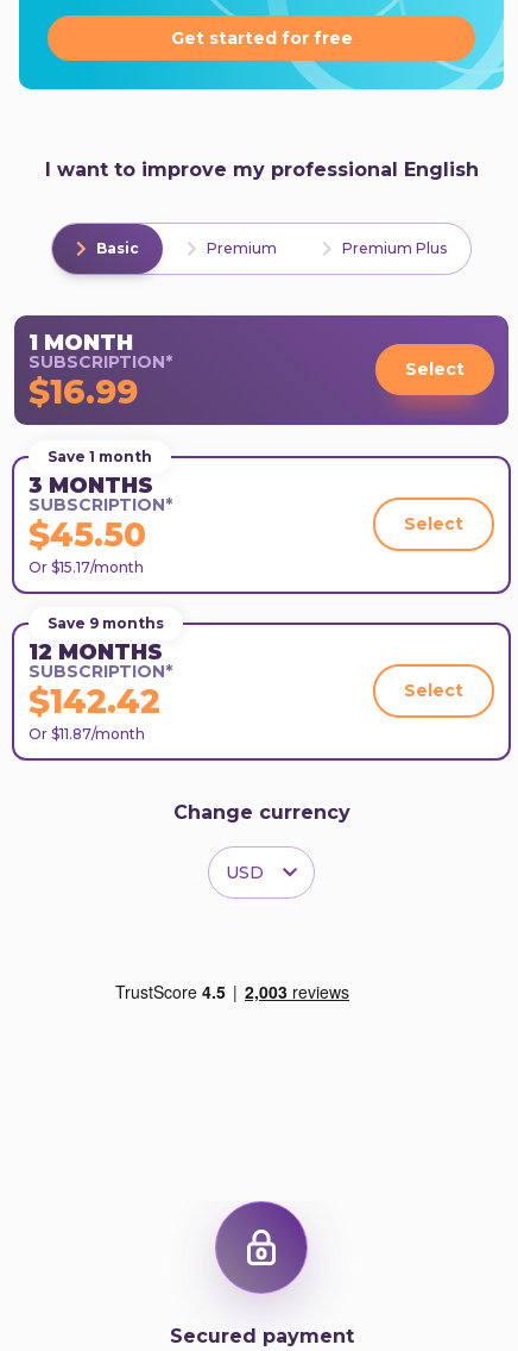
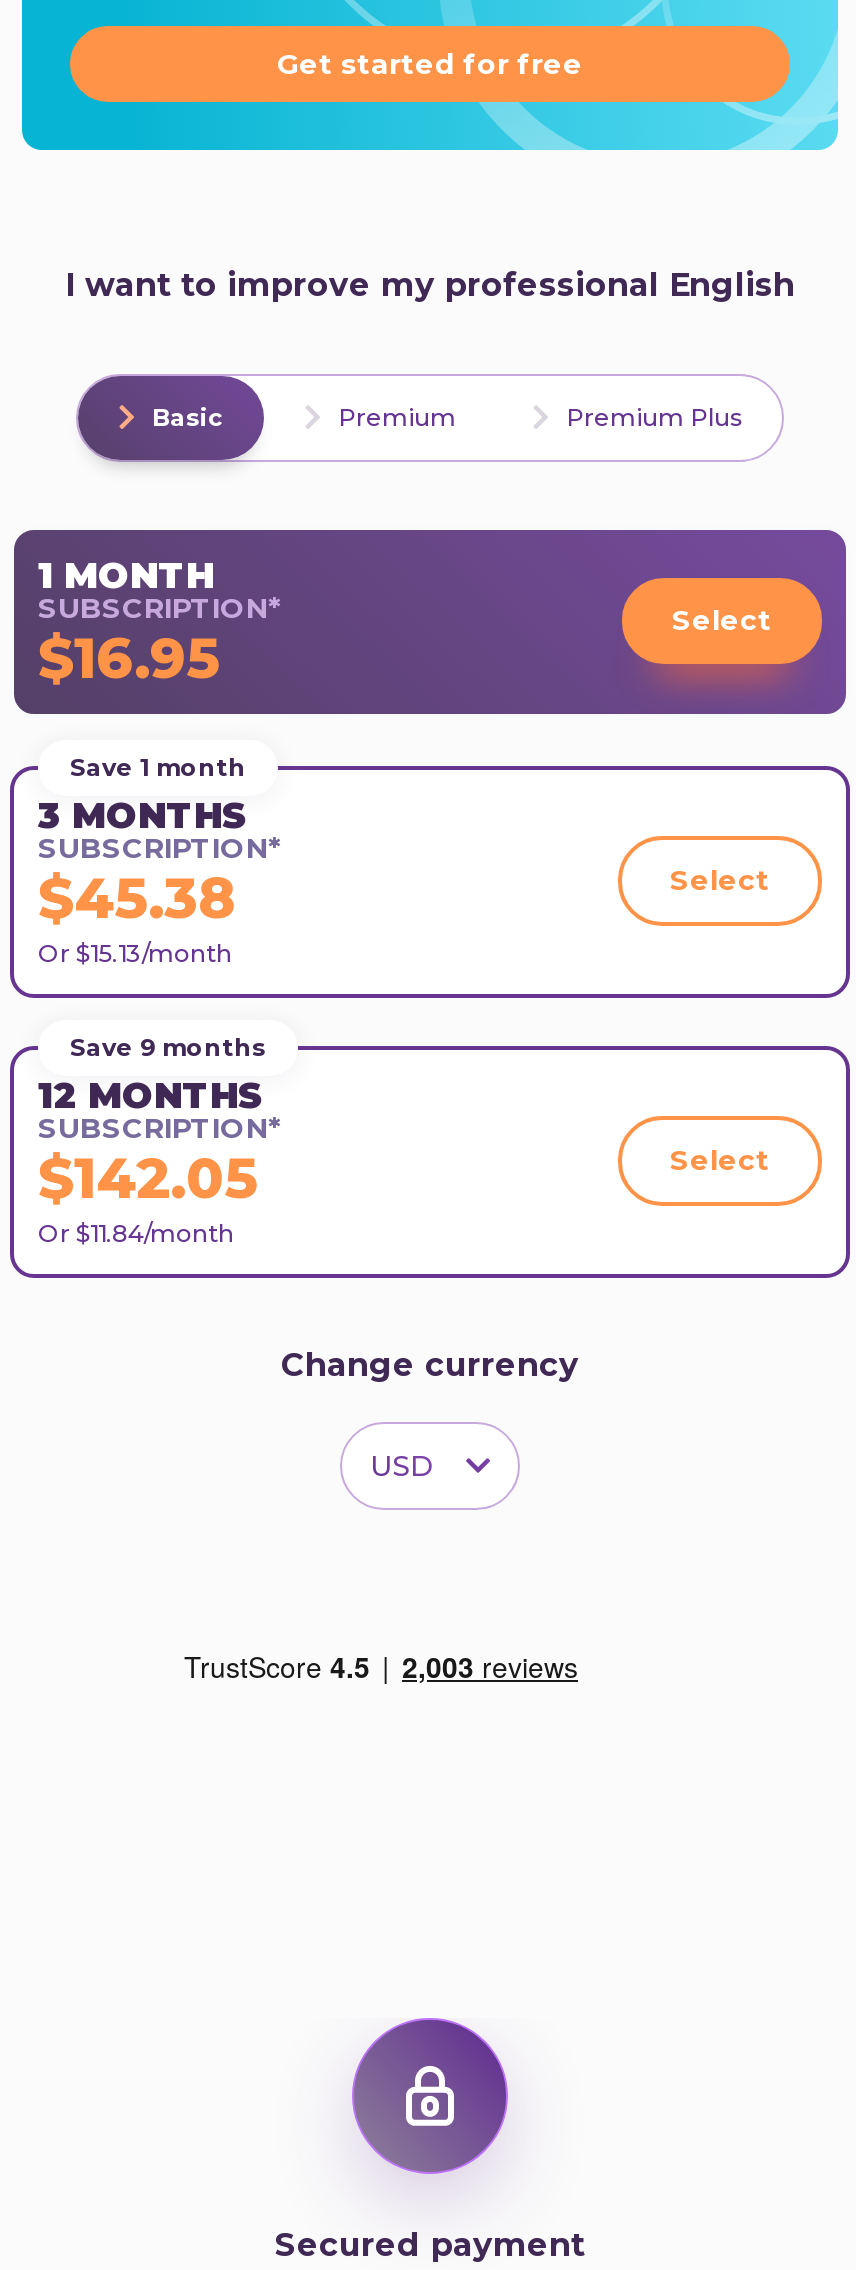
[29,371,138,411] $16.99 -> [38,623,220,691] $16.95
[29,514,146,554] $45.50 -> [38,863,236,931] $45.38
[29,558,144,576] Or $15.17/month -> [38,937,232,967] Or $15.13/month
[29,680,160,721] $142.42 -> [38,1143,258,1211] $142.05
[29,724,145,742] Or $11.87/month -> [38,1217,234,1247] Or $11.84/month

